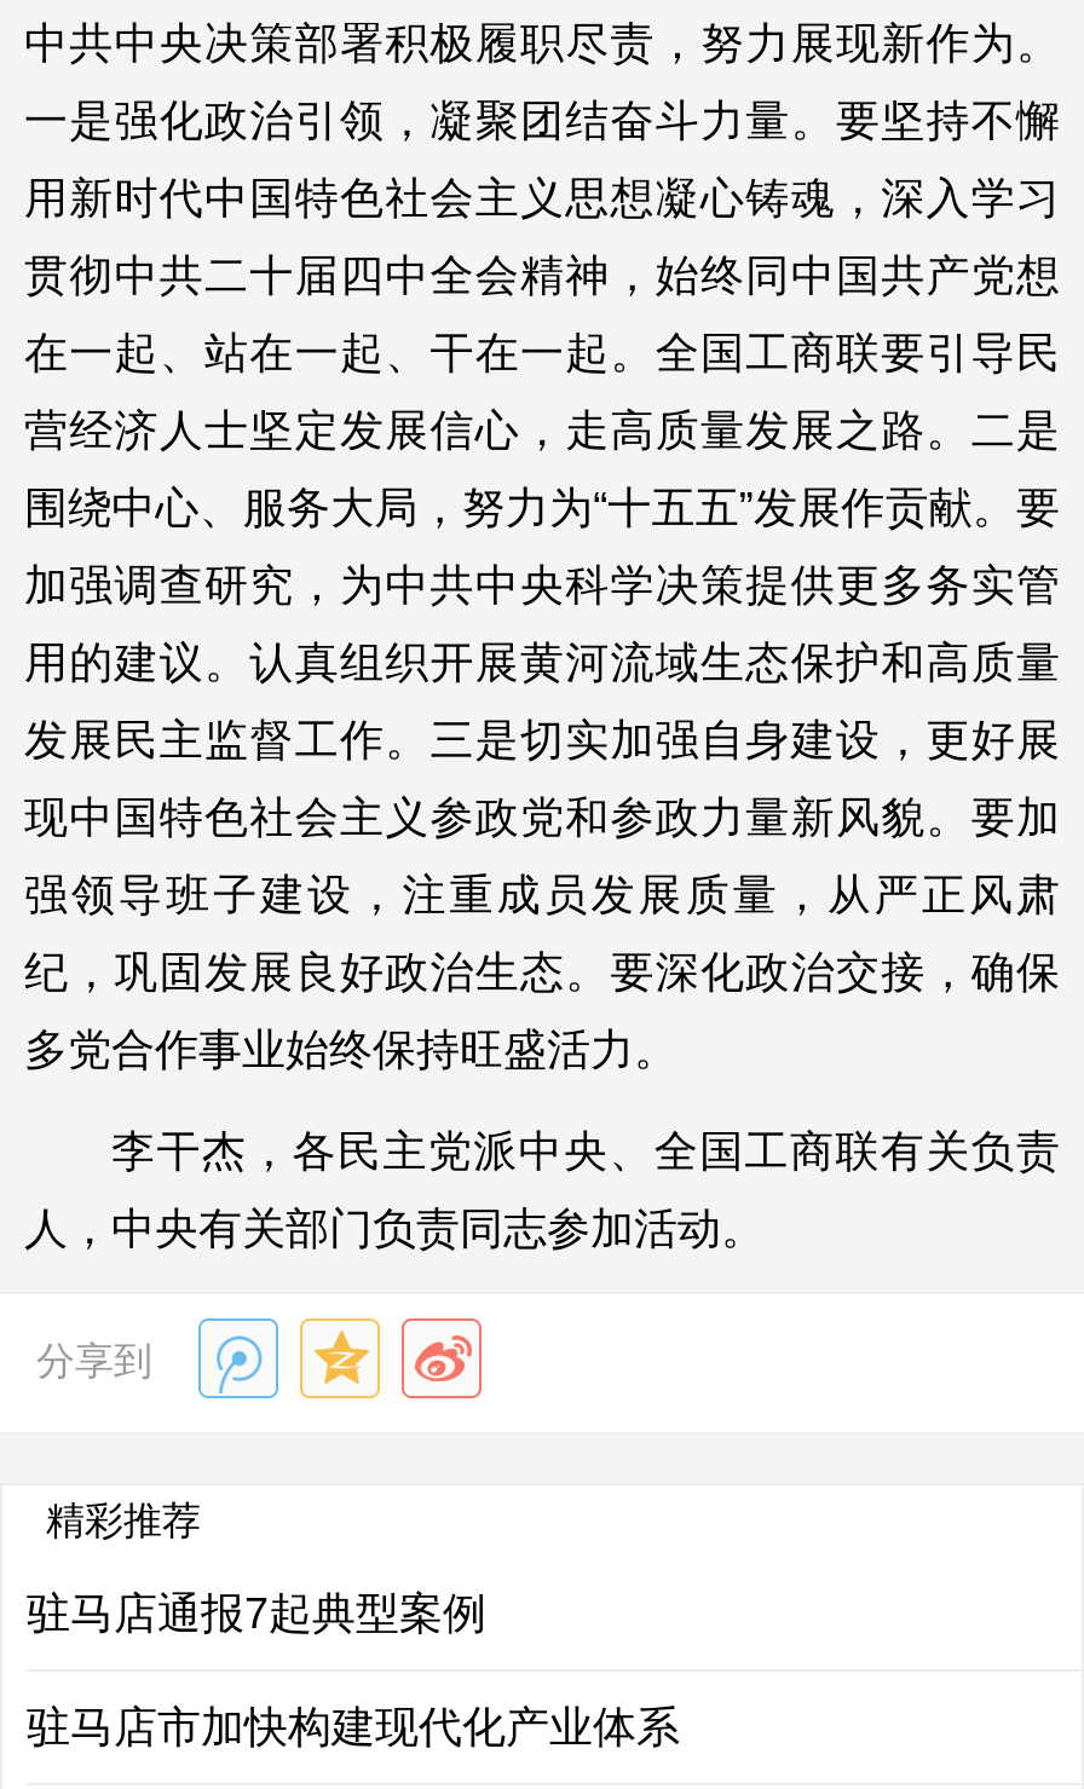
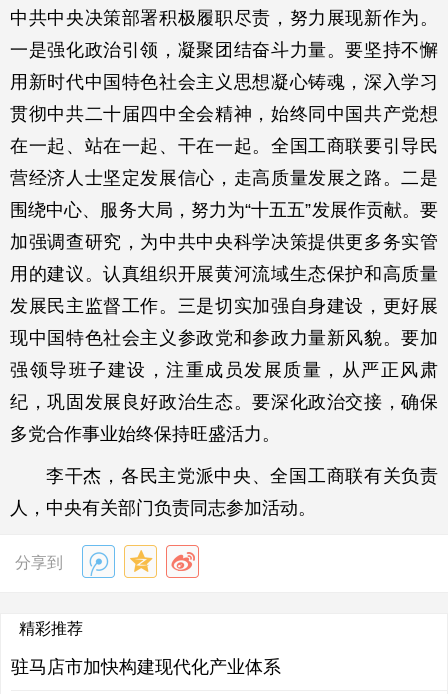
[27,1590,486,1638] 驻马店通报7起典型案例 -> none

